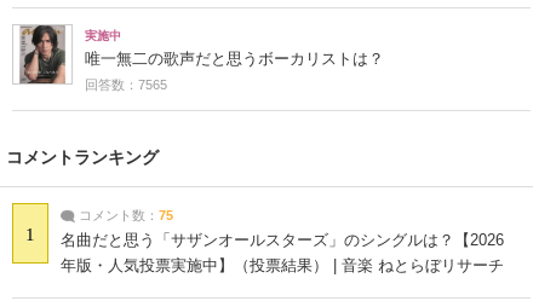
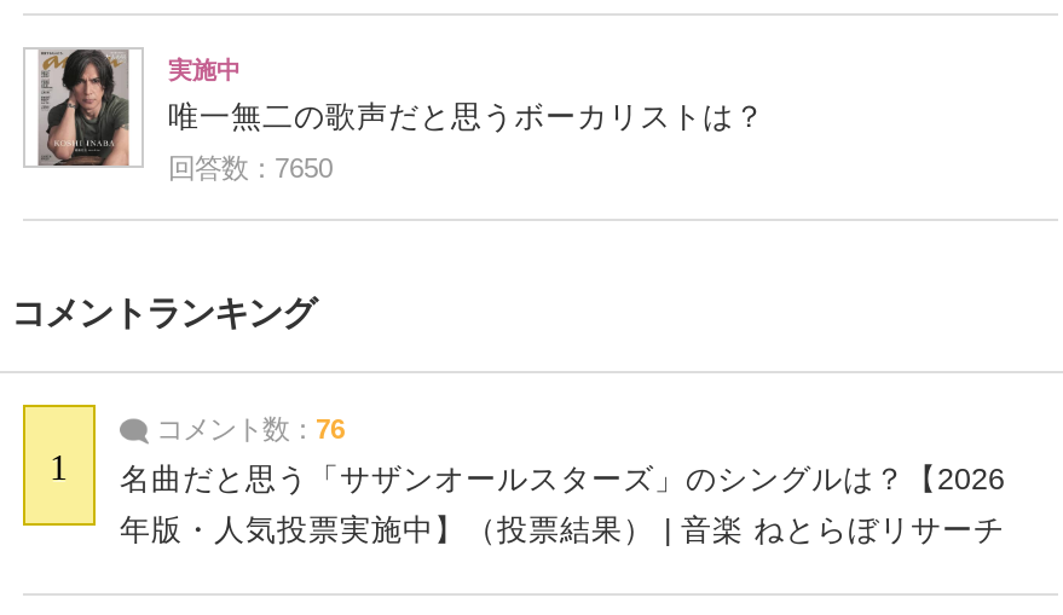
[85,78,167,92] 回答数：7565 -> [168,154,333,183] 回答数：7650
[75,208,173,223] コメント数：75 -> [149,415,345,444] コメント数：76

